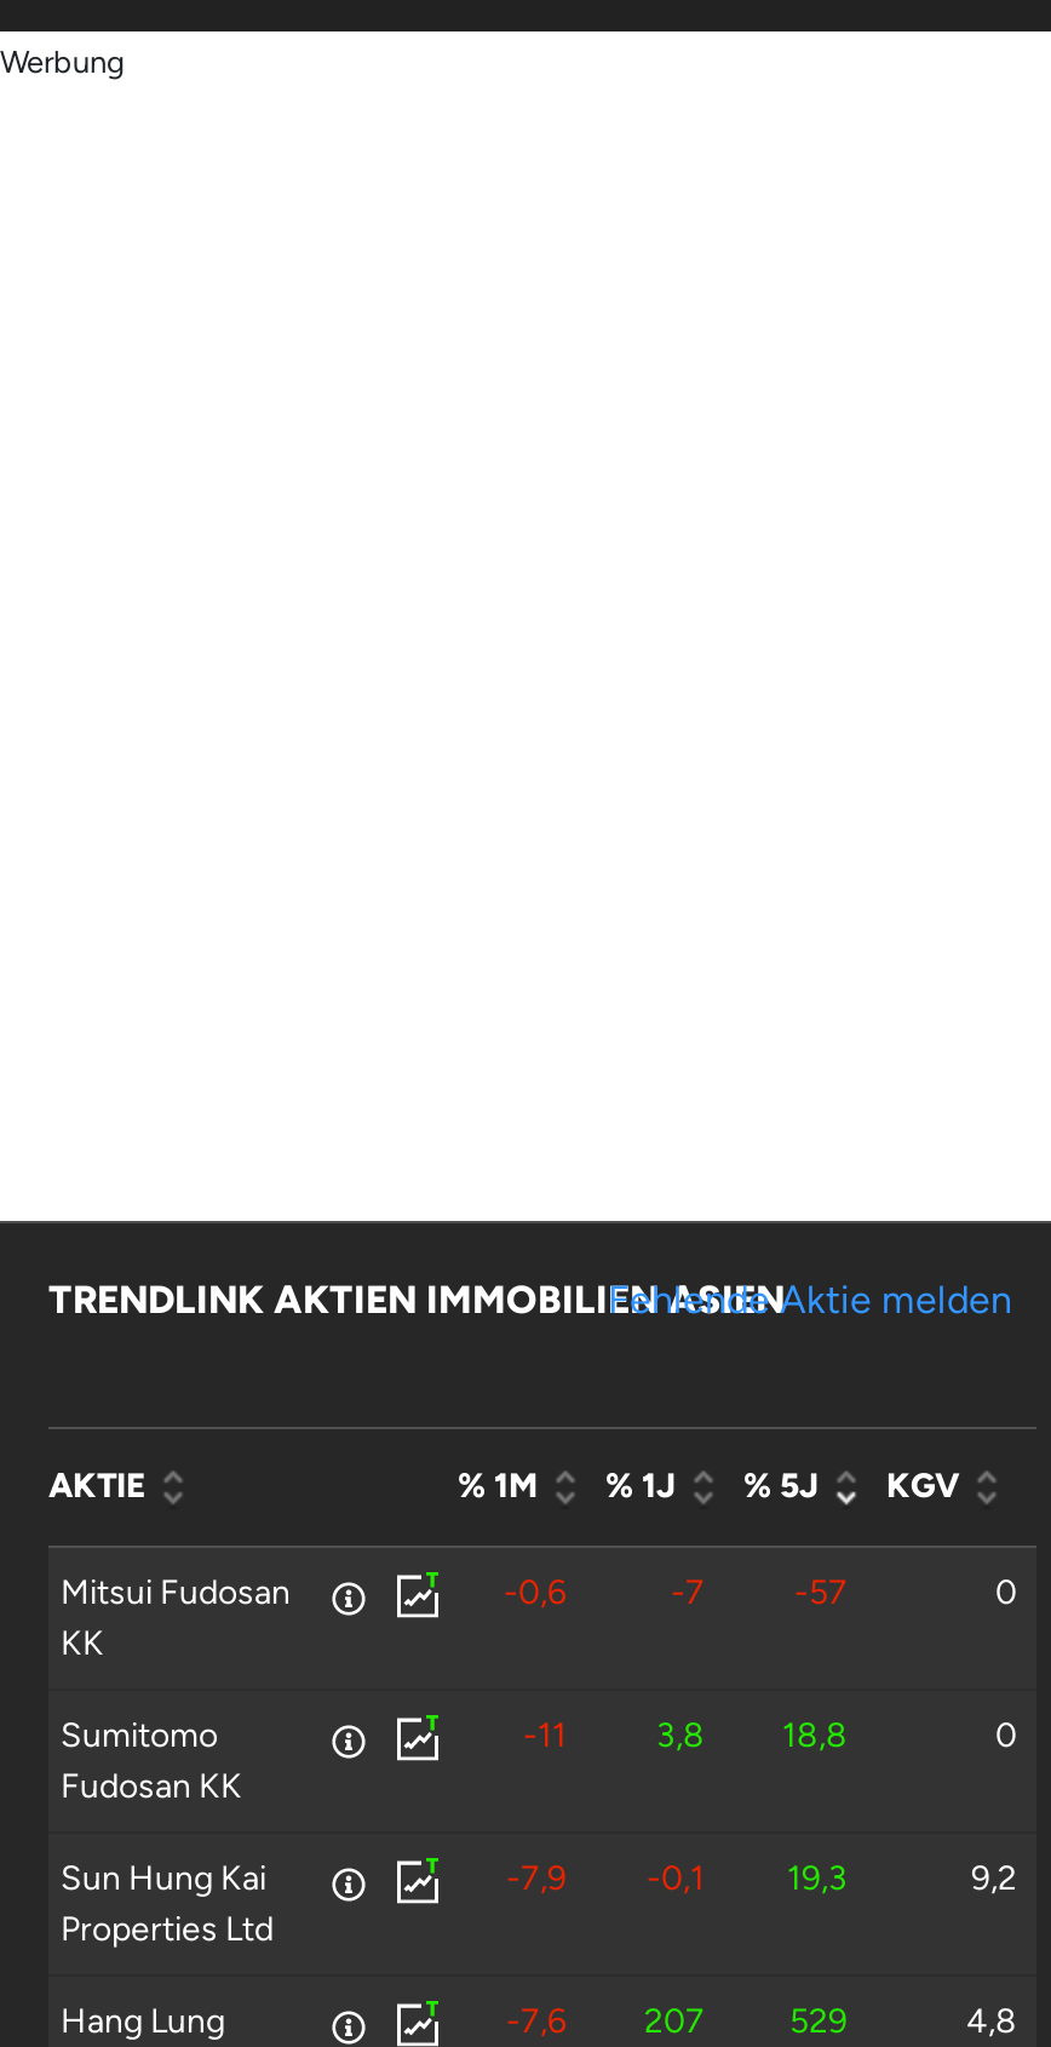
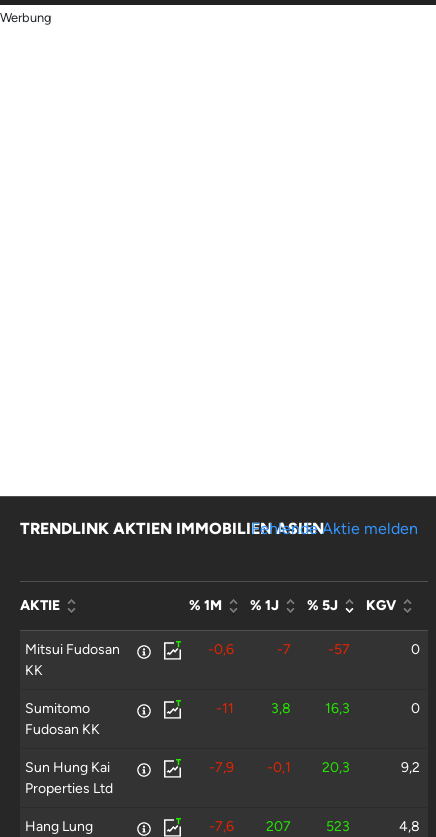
[656,1715,848,1756] 3,8 18,8 -> [271,700,350,717] 3,8 16,3
[787,1858,848,1899] 19,3 -> [322,759,350,776] 20,3
[789,2001,848,2042] 529 -> [326,818,350,835] 523

